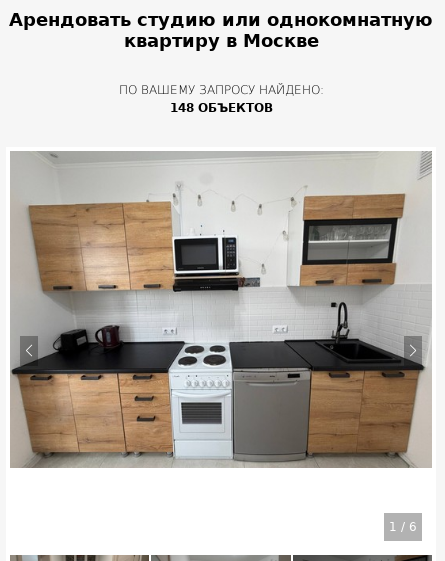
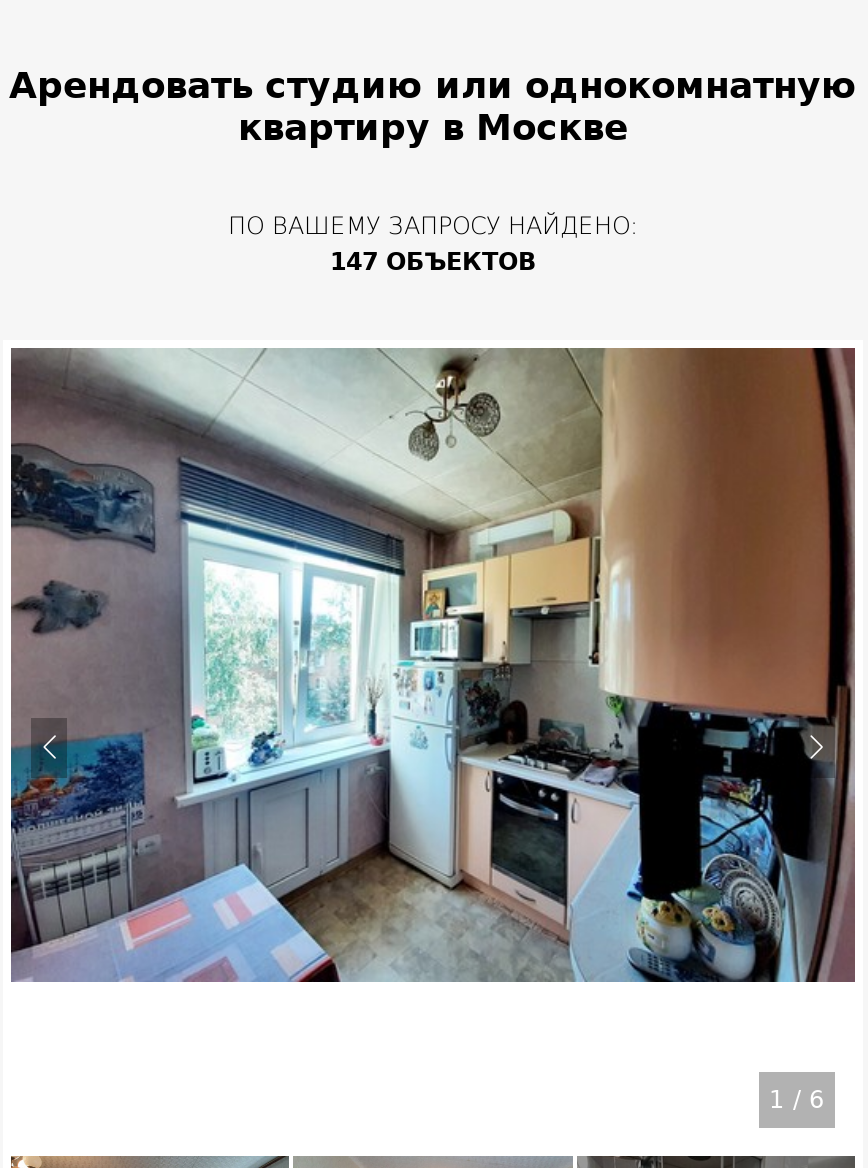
[169,101,272,115] 148 ОБЪЕКТОВ -> [330,248,536,276] 147 ОБЪЕКТОВ
[10,151,431,468] [image] -> [9,346,855,984] [image]

